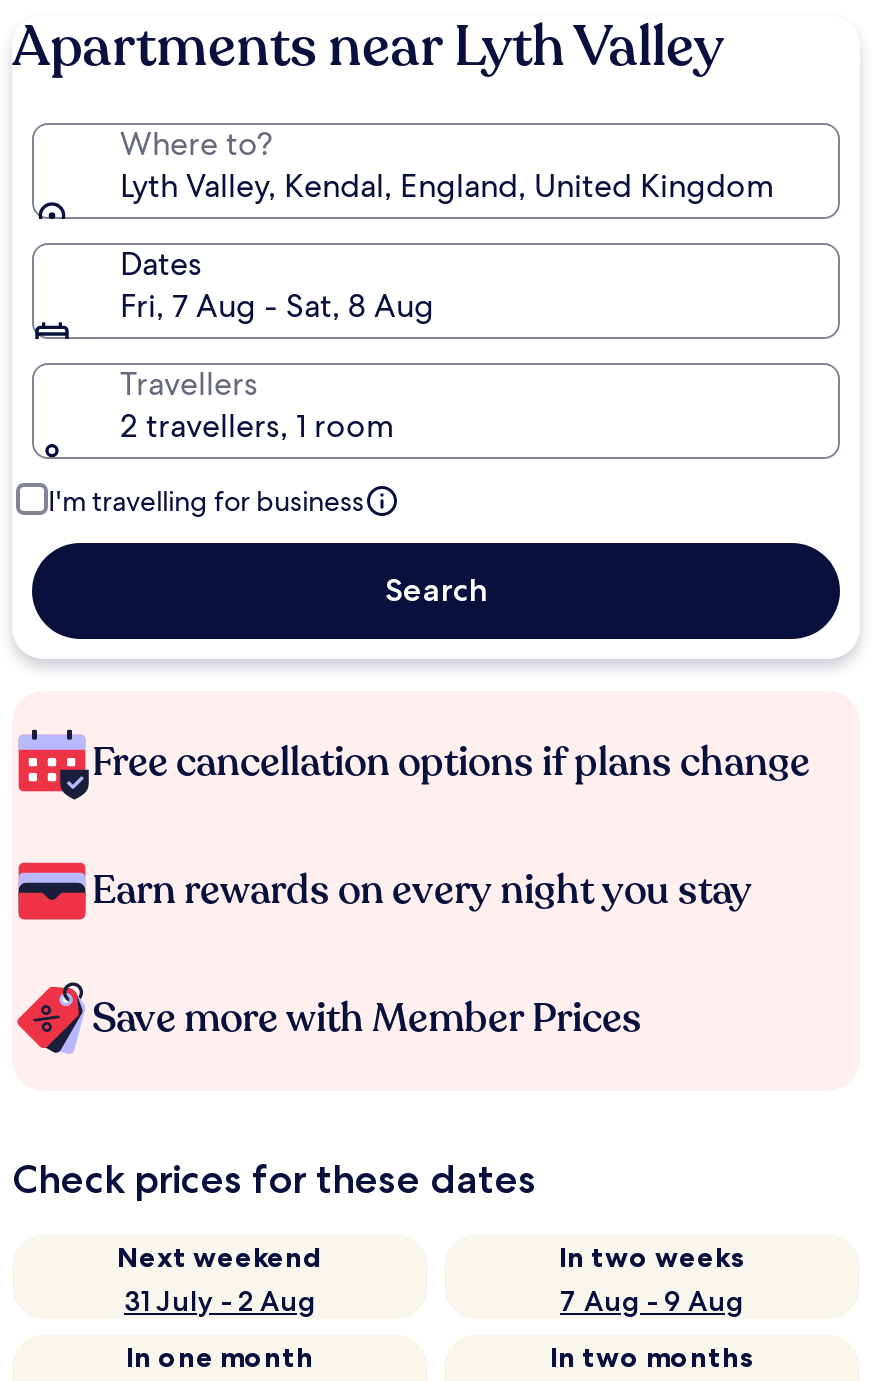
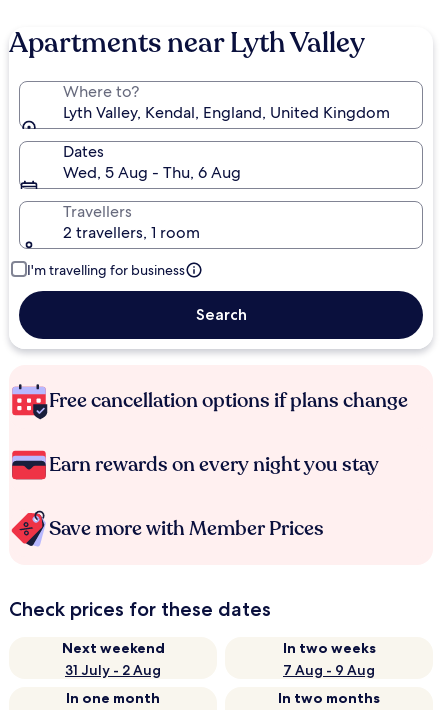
[120,285,434,327] Fri, 7 Aug - Sat, 8 Aug -> [63,162,241,183] Wed, 5 Aug - Thu, 6 Aug

